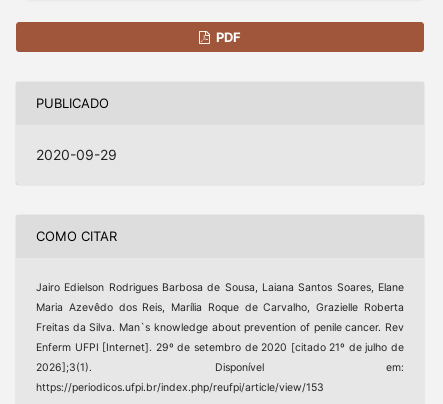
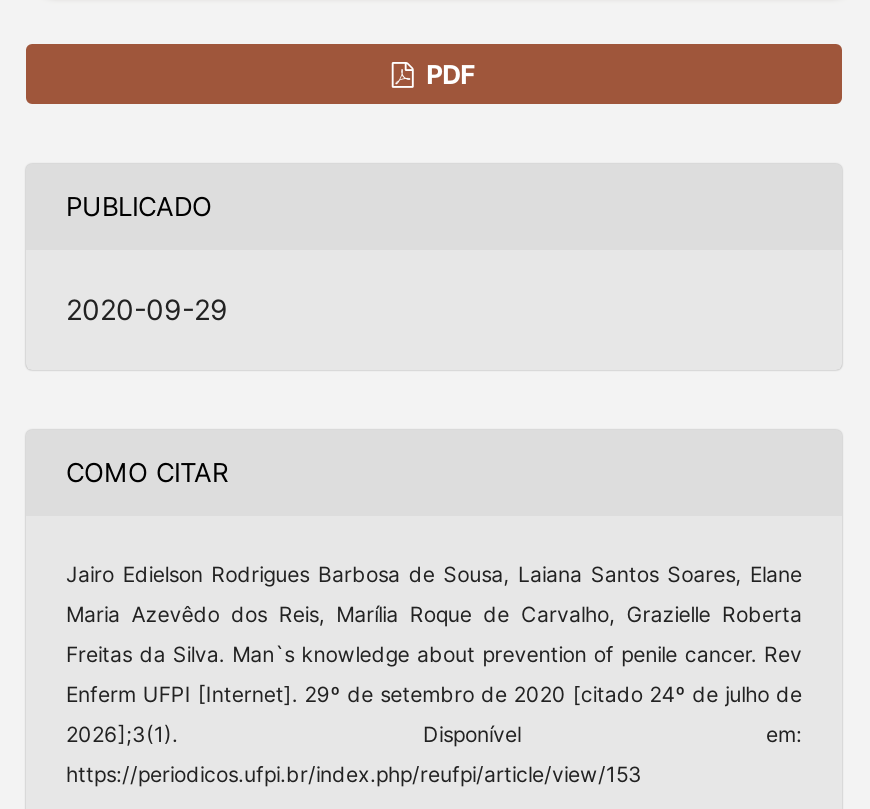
[36,341,404,354] Enferm UFPI [Internet]. 29º de setembro de 2020 [citado 21º de julho de -> [66,682,802,708] Enferm UFPI [Internet]. 29º de setembro de 2020 [citado 24º de julho de

